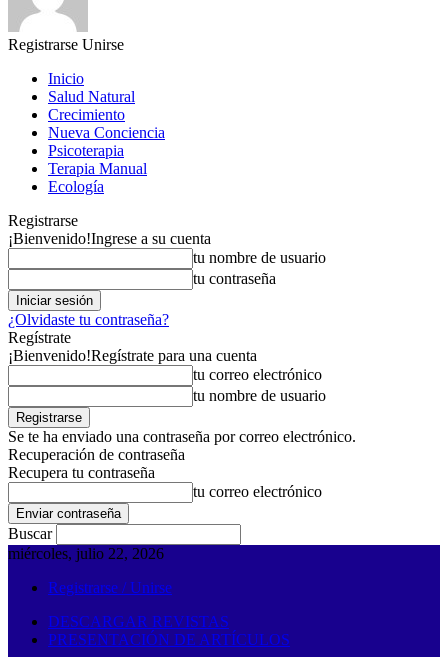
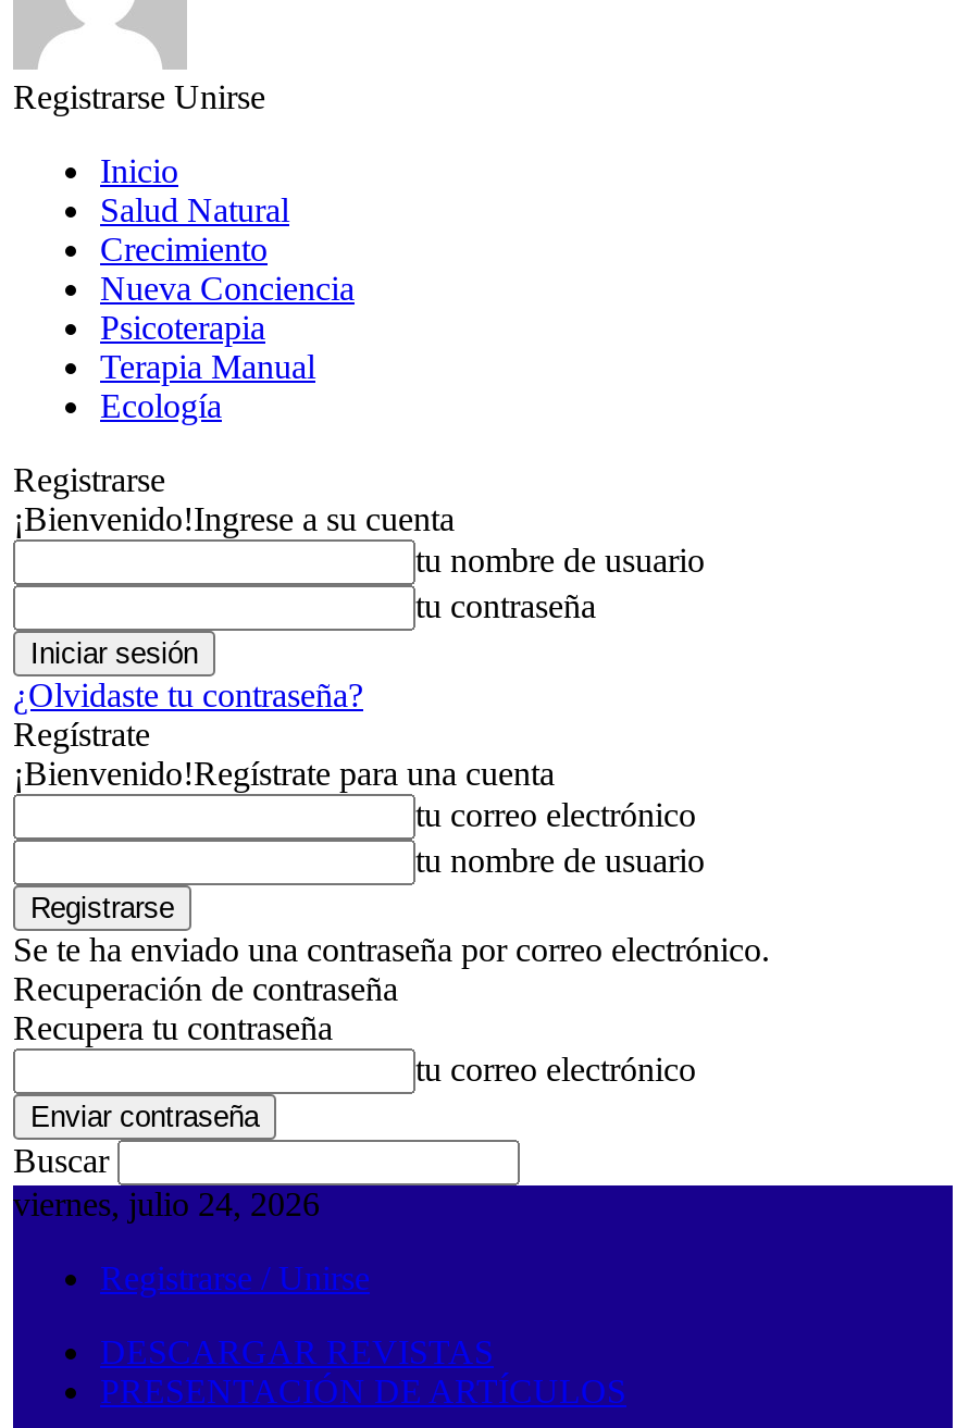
[8,545,164,562] miércoles, julio 22, 2026 -> [13,1185,320,1222] viernes, julio 24, 2026

